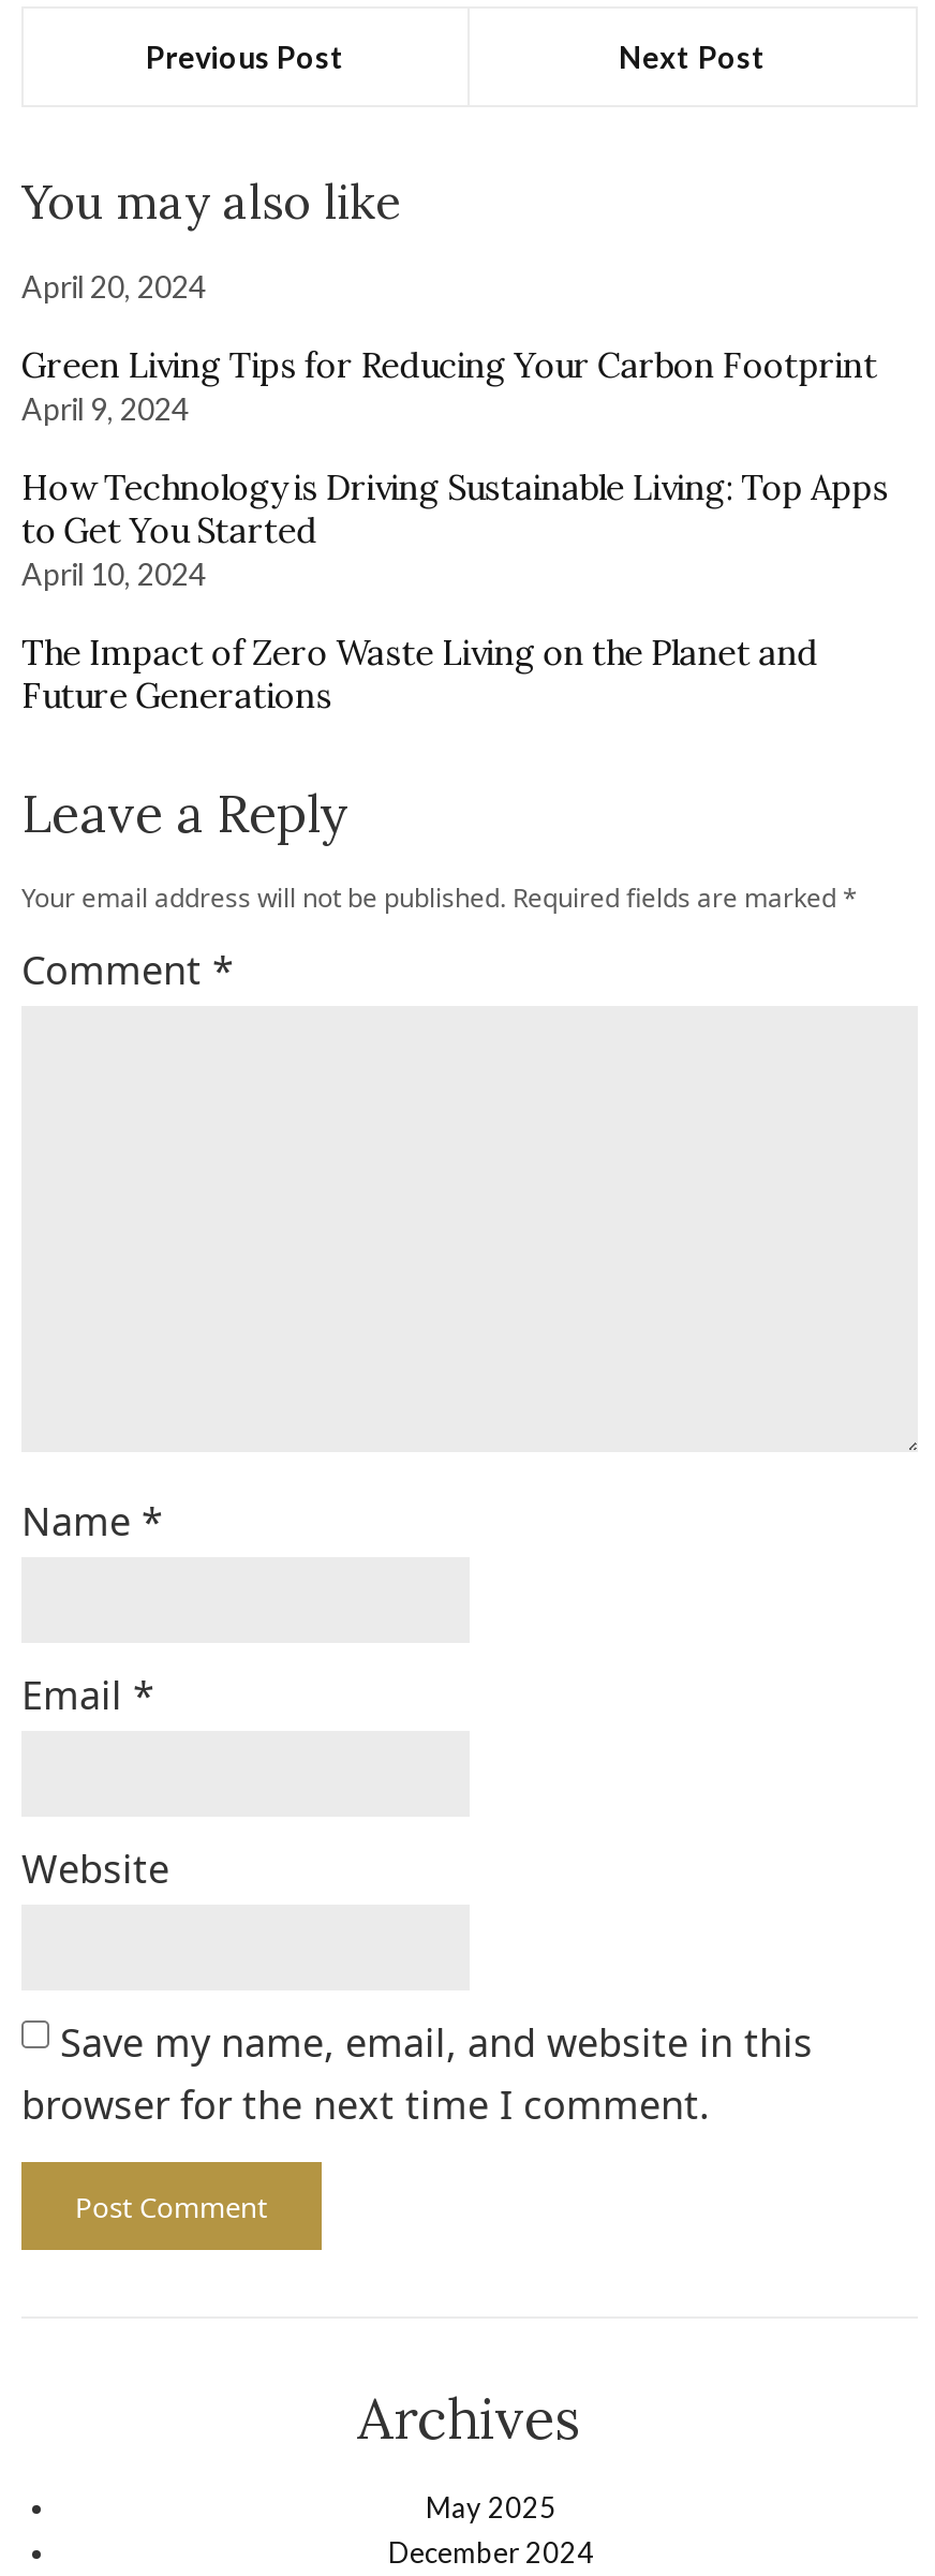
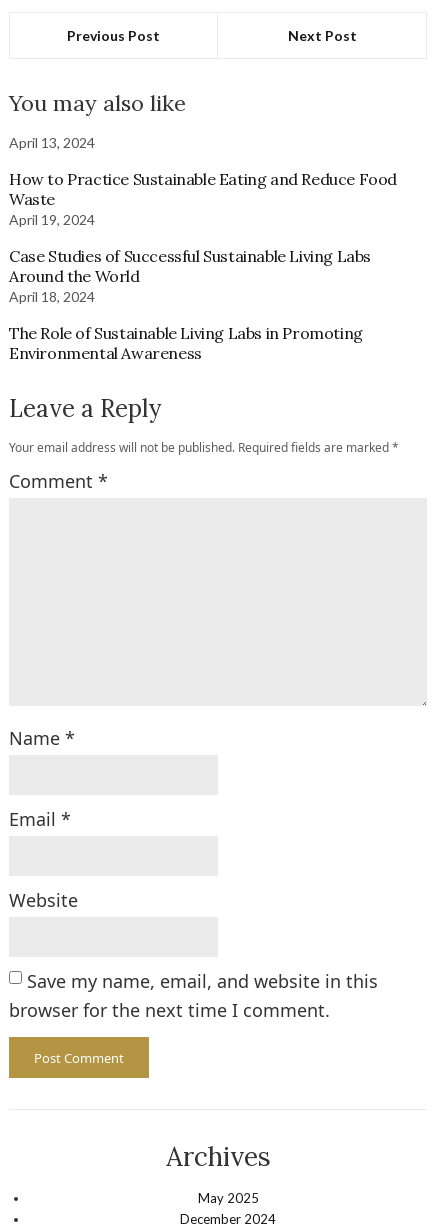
[21,268,206,305] April 20, 2024 -> [9,134,95,151] April 13, 2024
[21,343,878,427] Green Living Tips for Reducing Your Carbon Footprint | April 9, 2024 -> [9,169,397,228] How to Practice Sustainable Eating and Reduce Food | Waste | April 19, 2024
[21,465,889,592] How Technology is Driving Sustainable Living: Top Apps | to Get You Started | April 10, 2024 -> [9,246,371,305] Case Studies of Successful Sustainable Living Labs | Around the World | April 18, 2024
[21,631,818,716] The Impact of Zero Waste Living on the Planet and | Future Generations -> [9,323,363,363] The Role of Sustainable Living Labs in Promoting | Environmental Awareness

